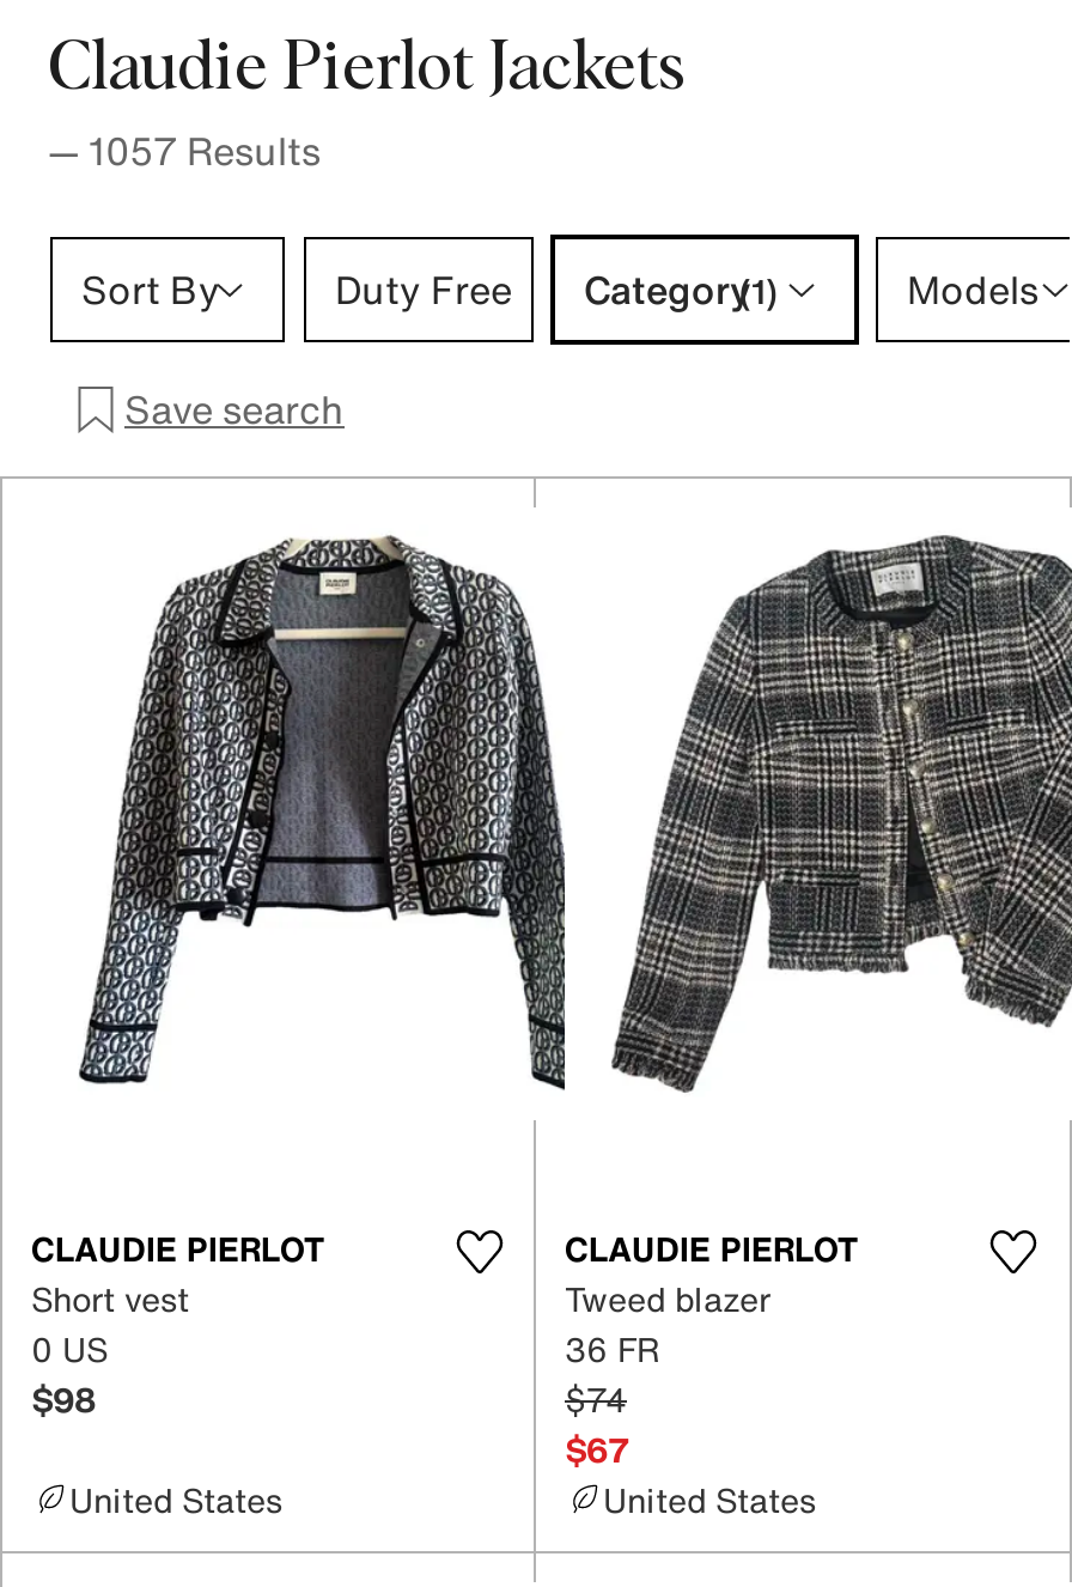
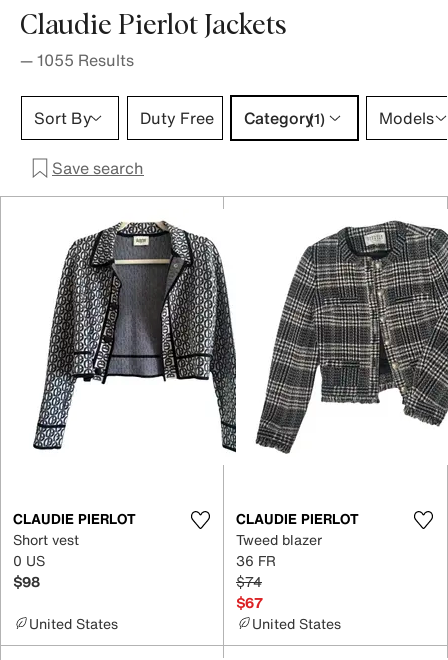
[48,122,321,180] — 1057 Results -> [20,48,134,72] — 1055 Results

